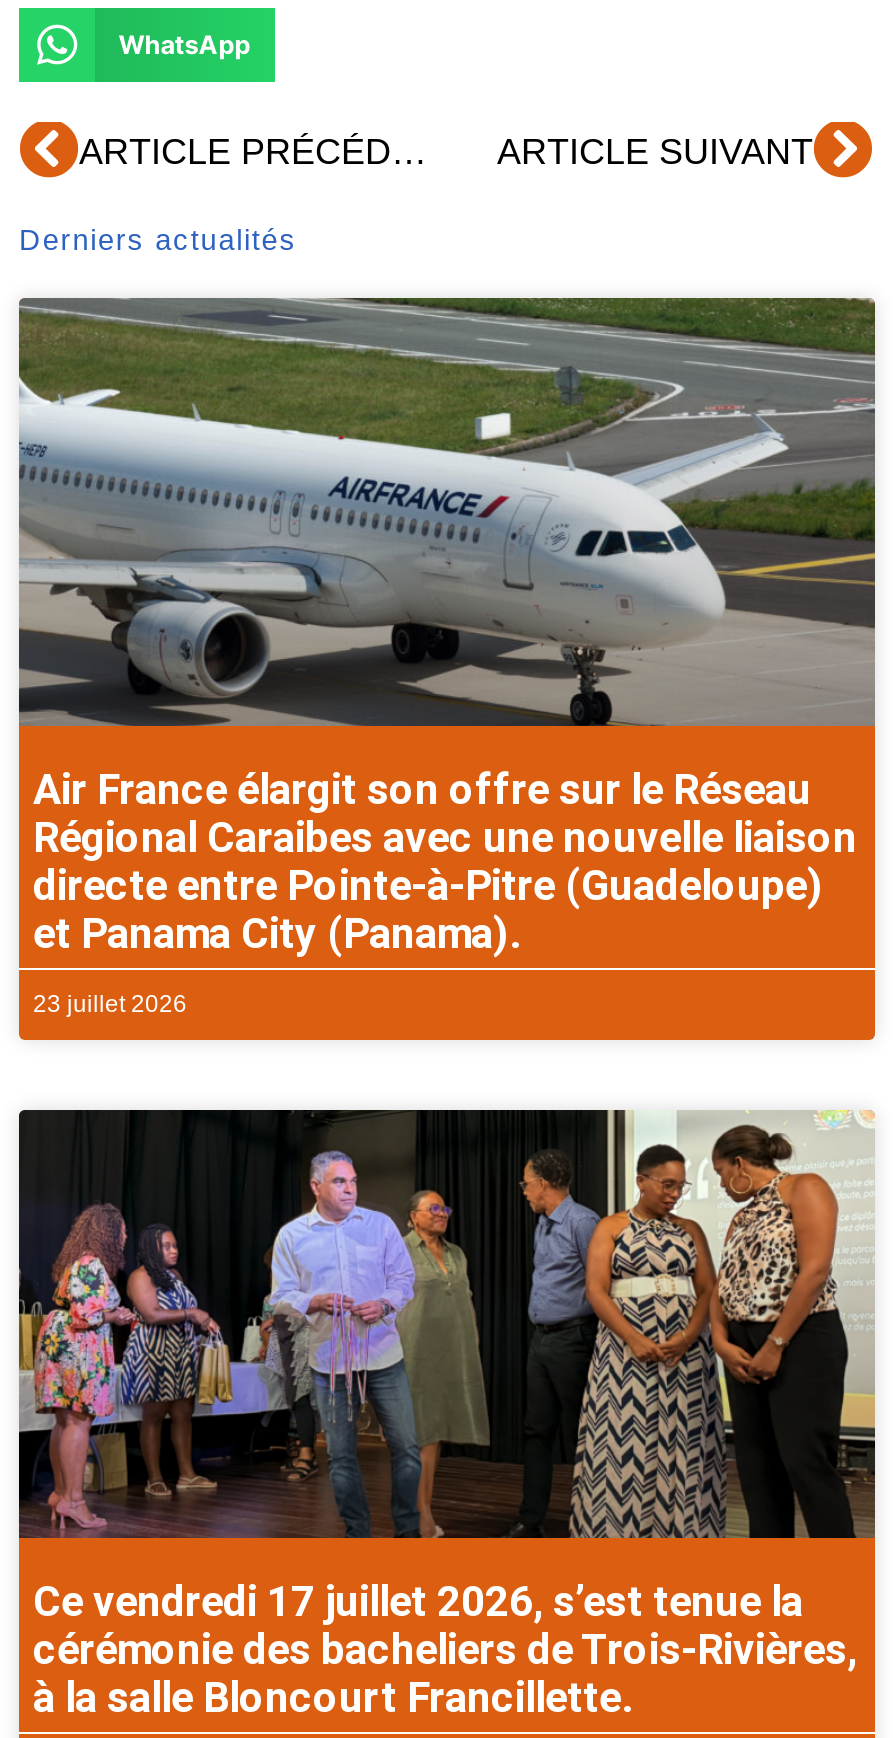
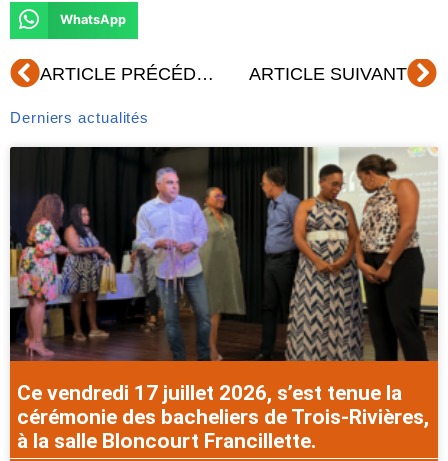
[17,296,877,1017] [image] | Air France élargit son offre sur le Réseau | Régional Caraibes avec une nouvelle liaison | directe entre Pointe-à-Pitre (Guadeloupe) | et Panama City (Panama). | 23 juillet 2026 -> none

